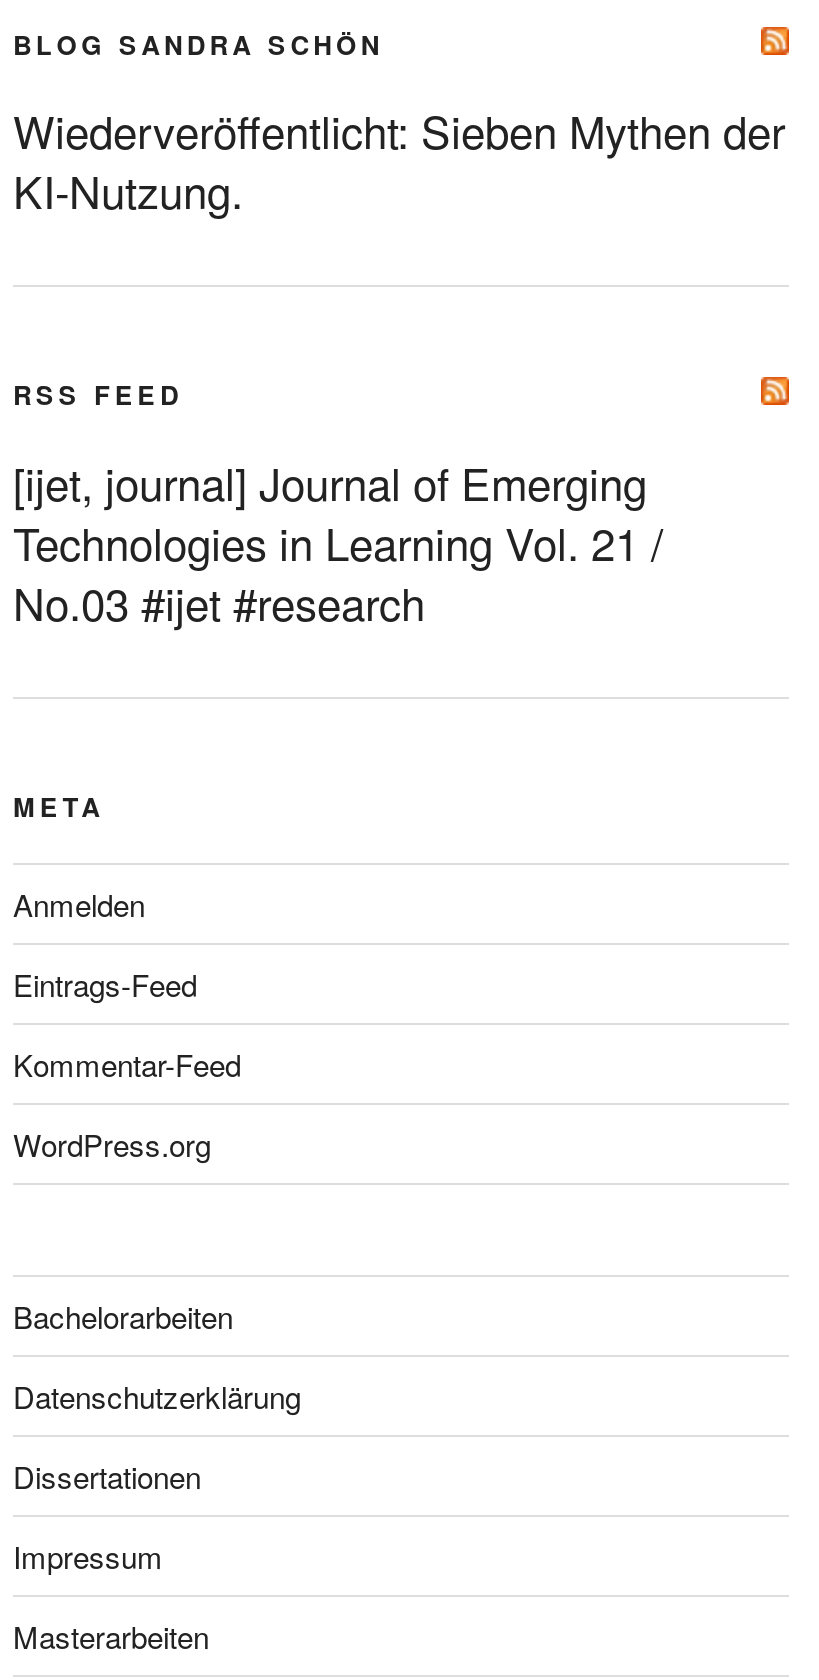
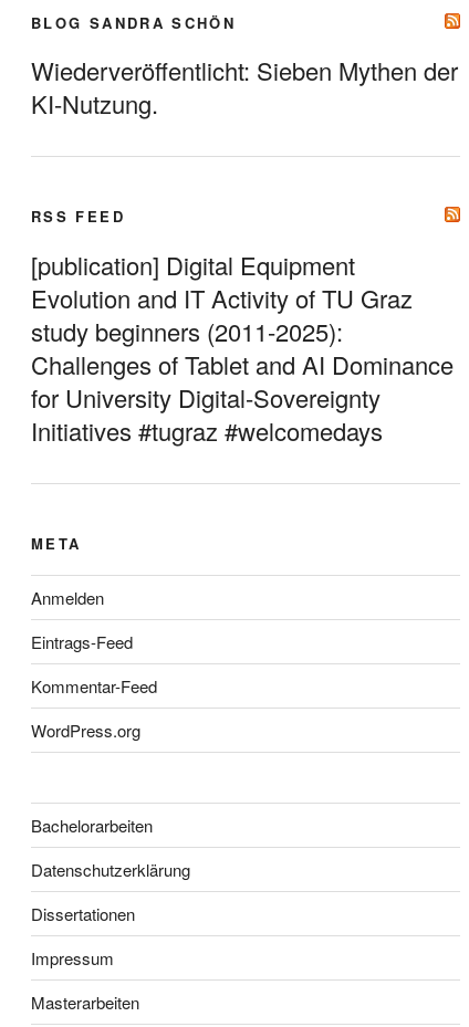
[13,451,663,633] [ijet, journal] Journal of Emerging | Technologies in Learning Vol. 21 / | No.03 #ijet #research -> [31,247,454,448] [publication] Digital Equipment | Evolution and IT Activity of TU Graz | study beginners (2011-2025): | Challenges of Tablet and AI Dominance | for University Digital-Sovereignty | Initiatives #tugraz #welcomedays

